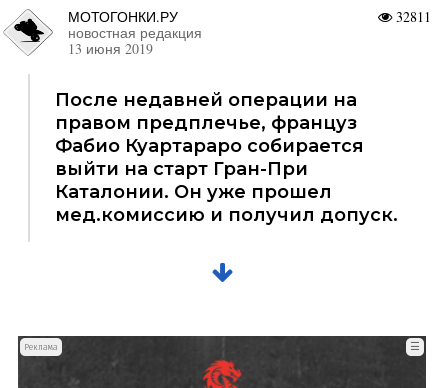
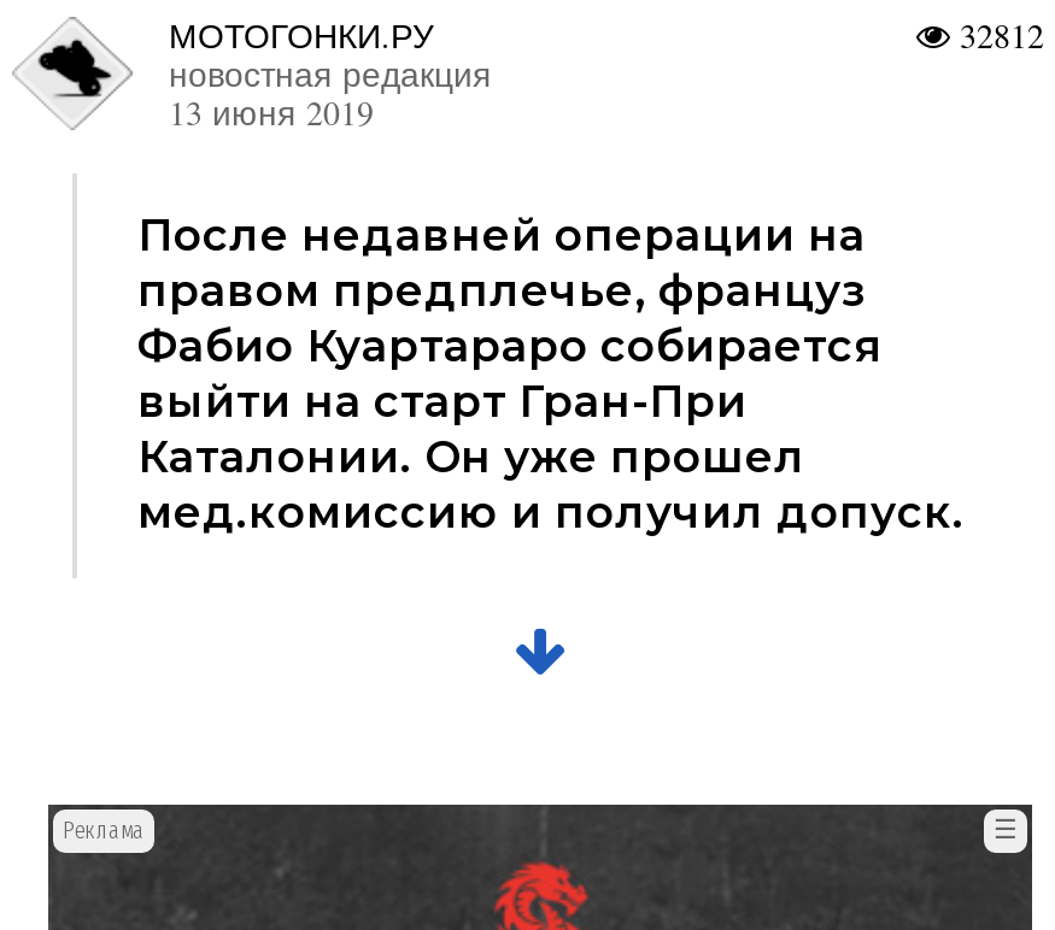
[392,7,431,26] 32811 -> [950,12,1044,57] 32812

